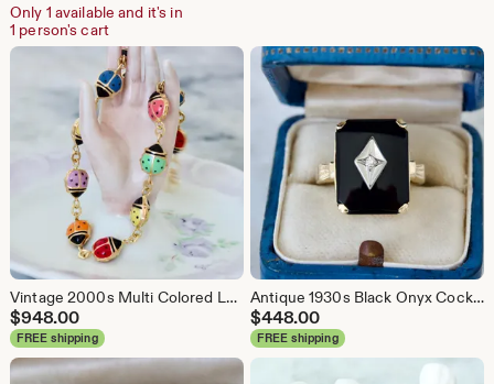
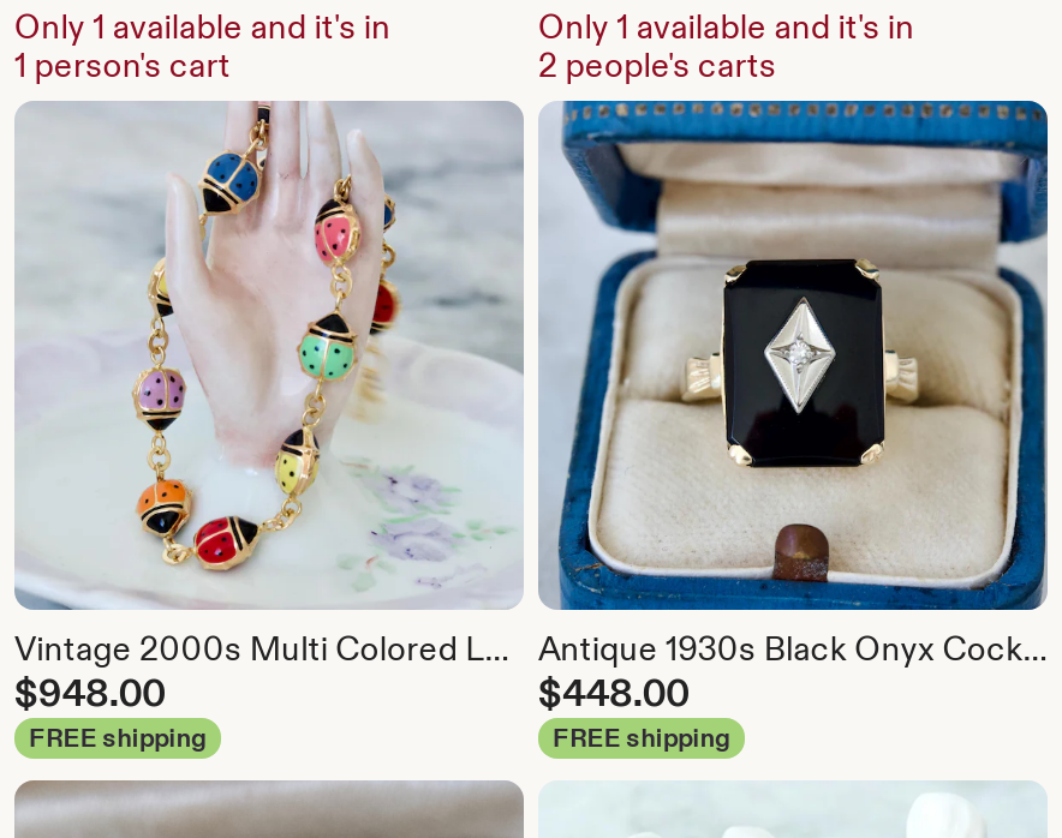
none -> [538,5,914,86] Only 1 available and it's in | 2 people's carts

